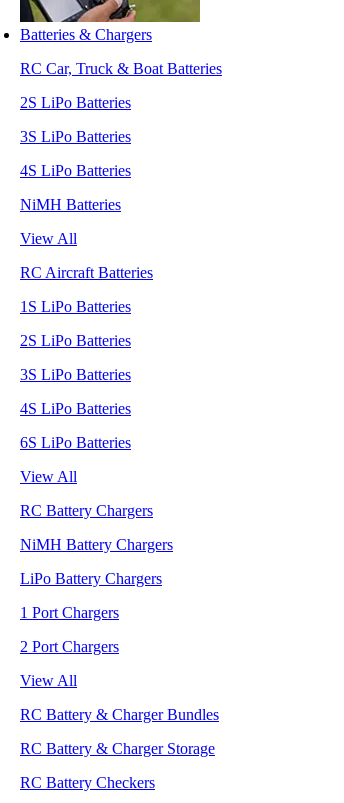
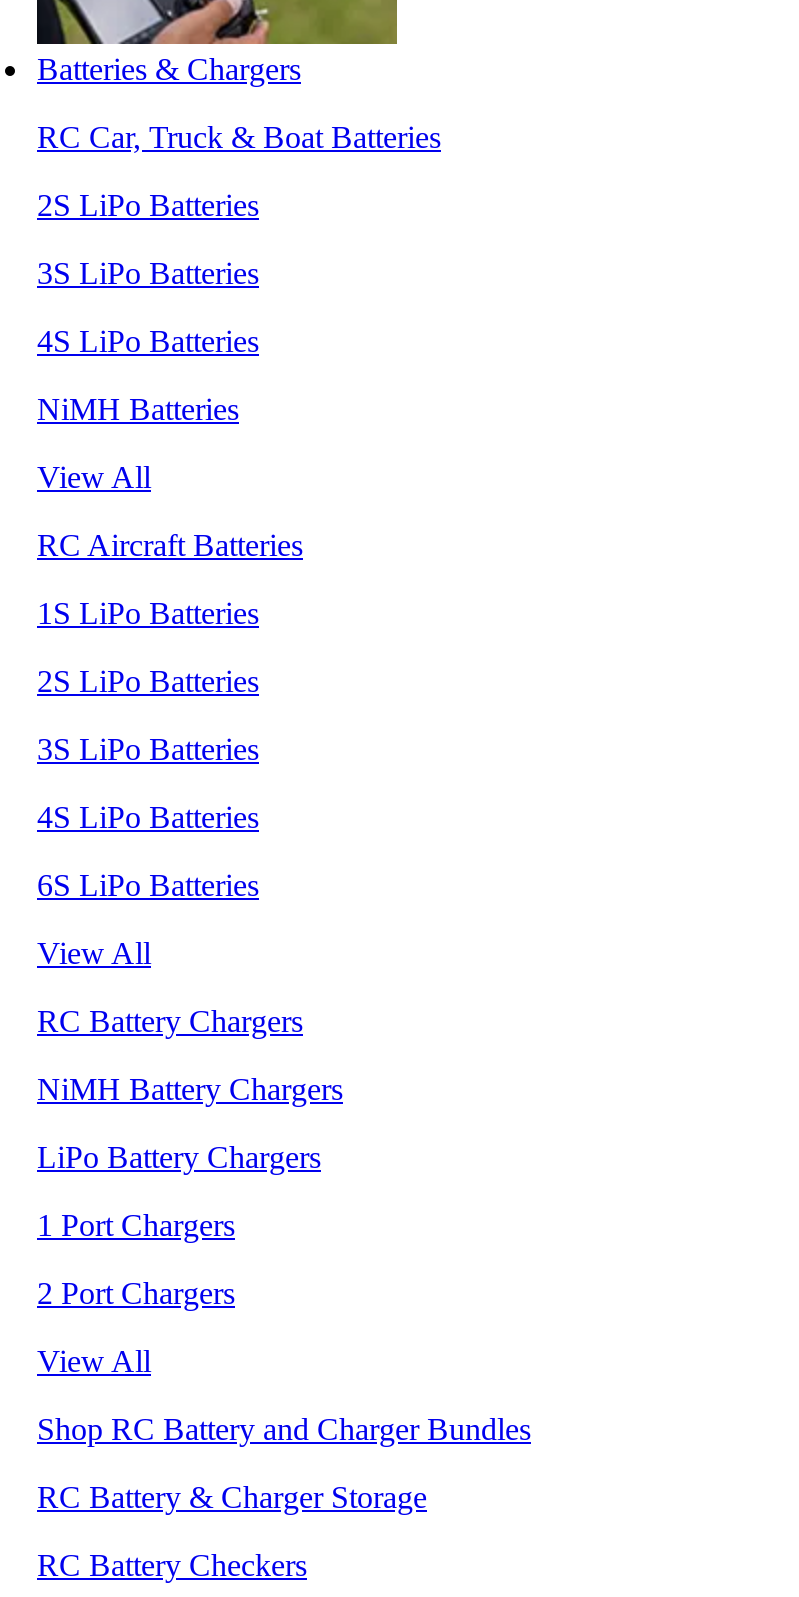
[20,706,219,723] RC Battery & Charger Bundles -> [37,1412,531,1446] Shop RC Battery and Charger Bundles

